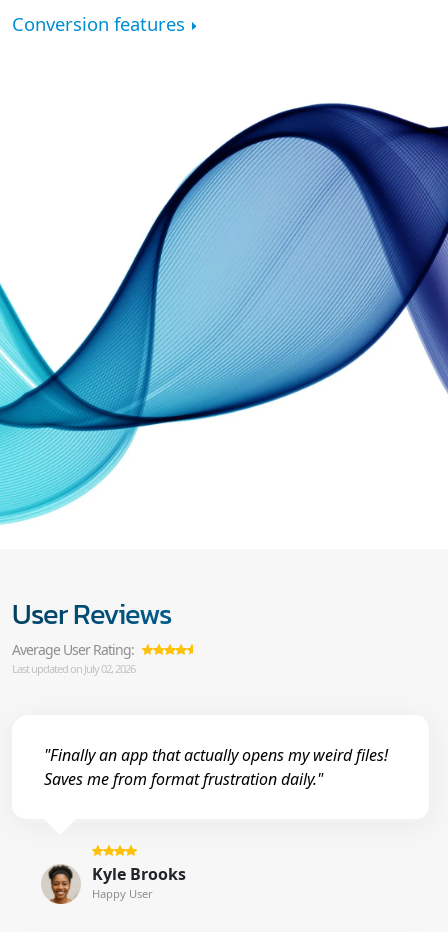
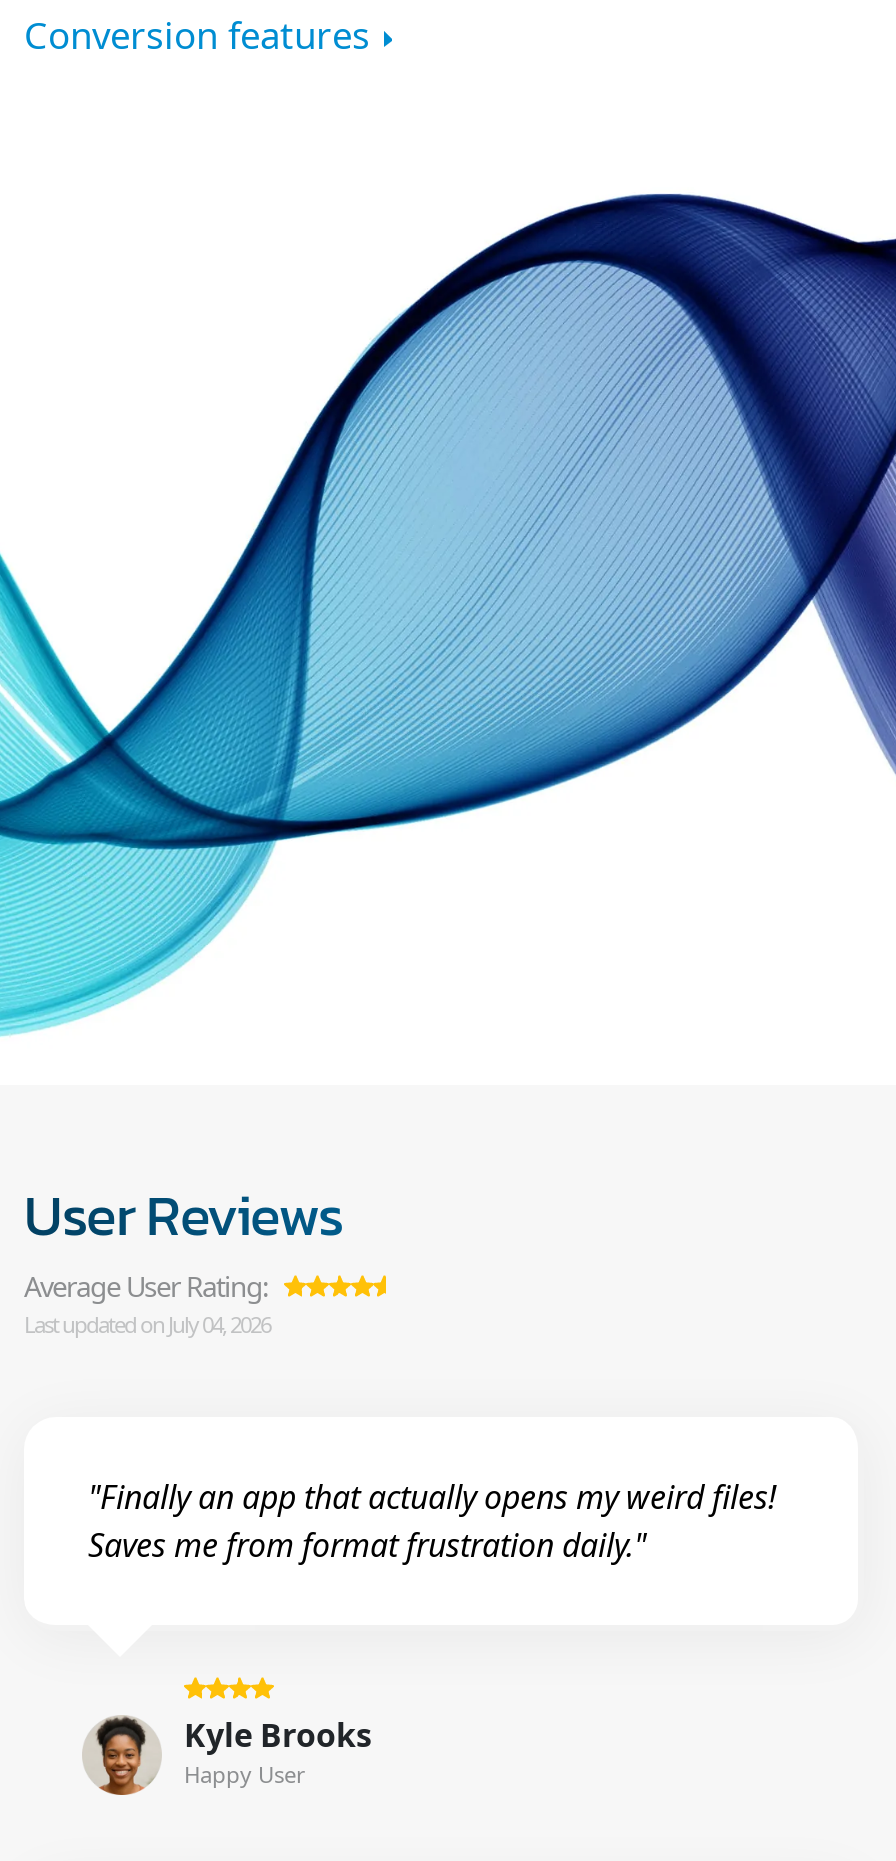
[12,661,135,676] Last updated on July 02, 2026 -> [24,1309,270,1339] Last updated on July 04, 2026

